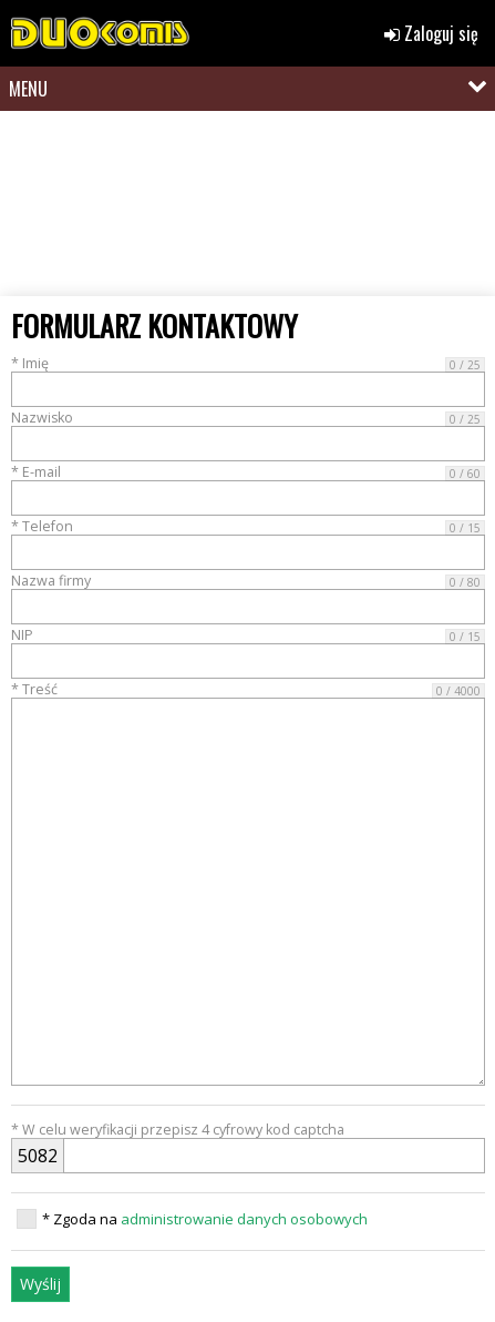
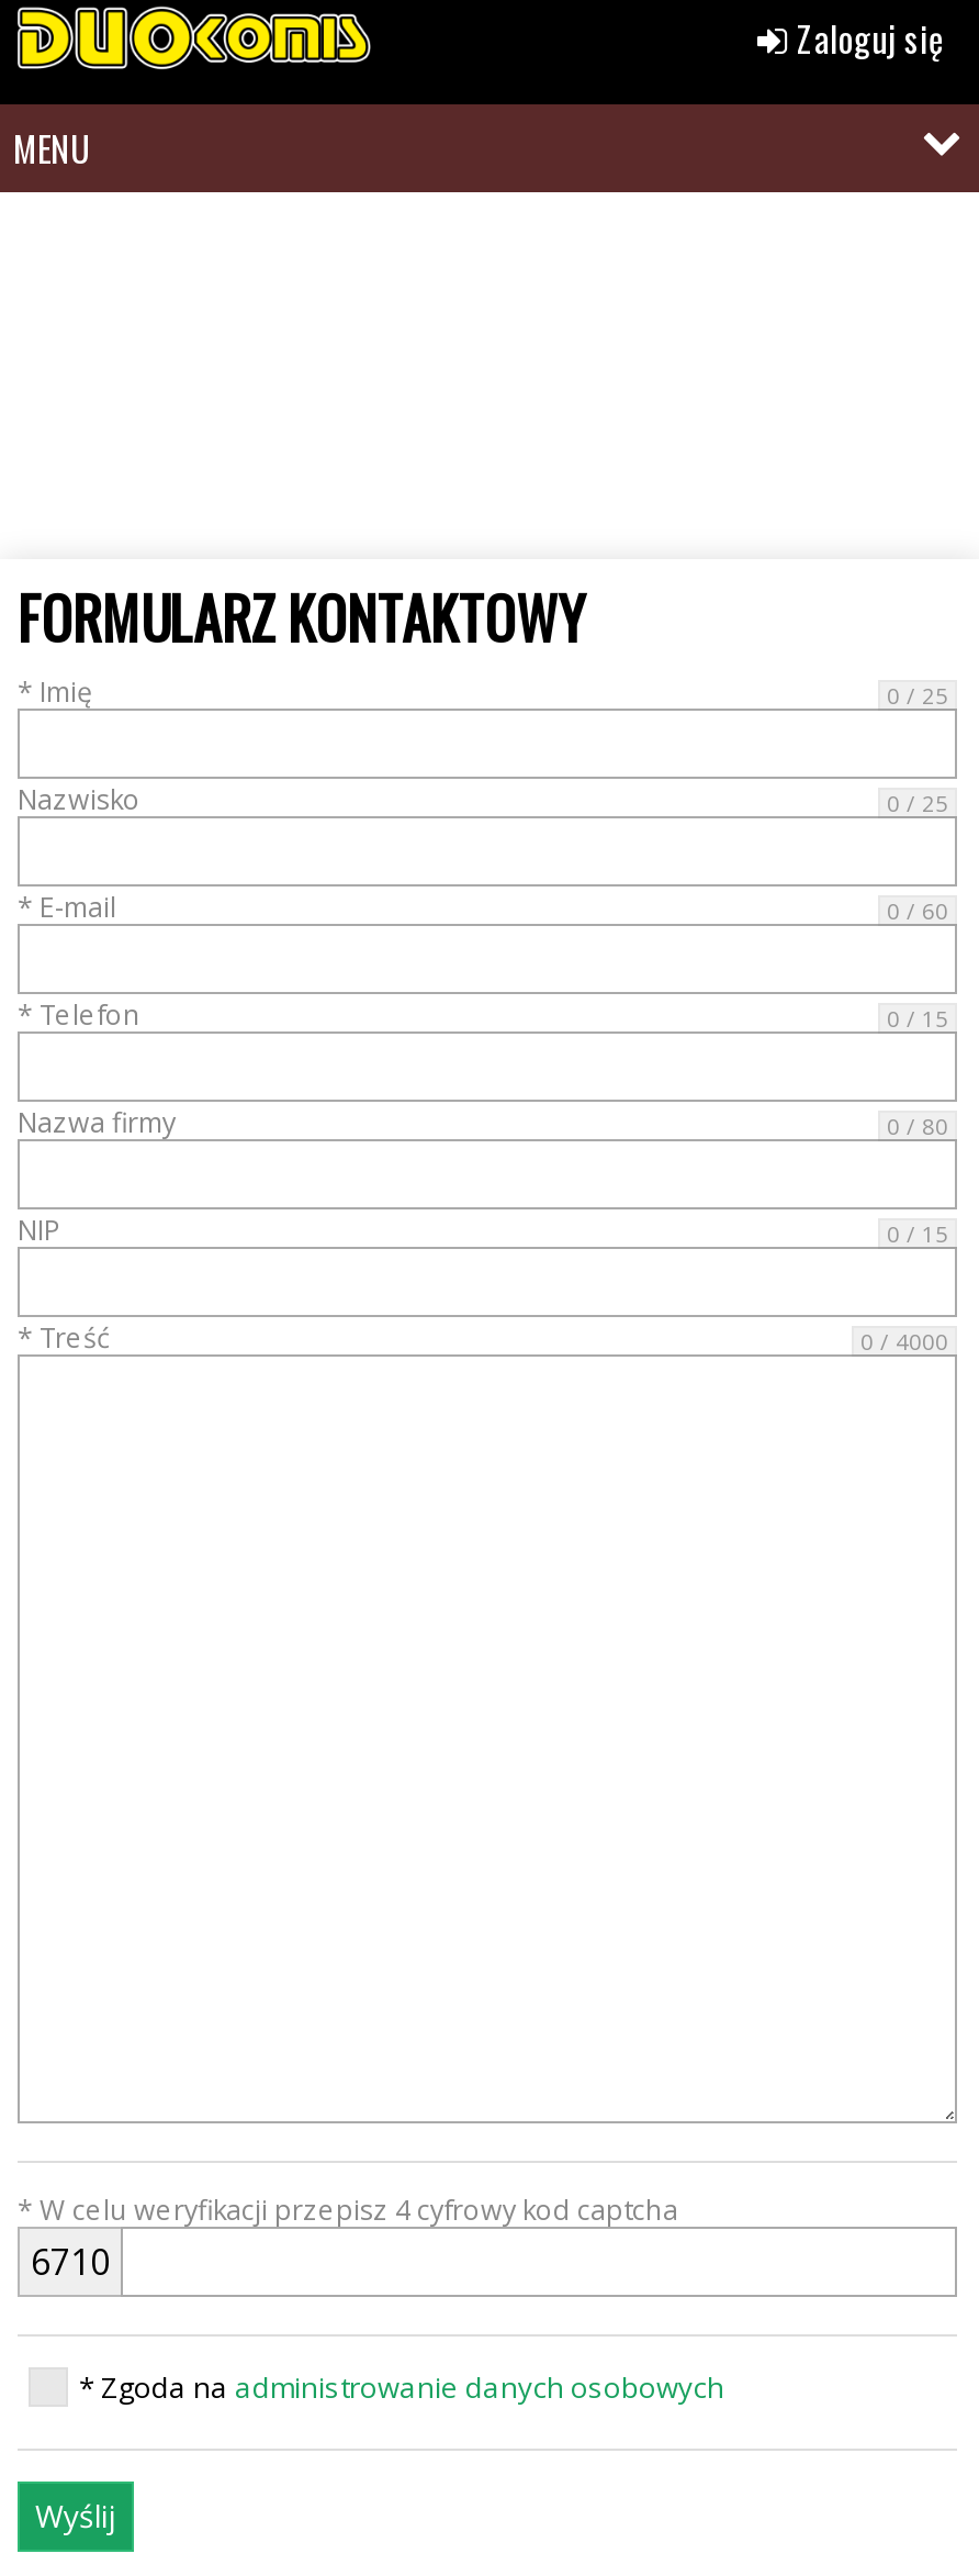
[18,1143,58,1167] 508 2 -> [31,2237,110,2285] 671 0

